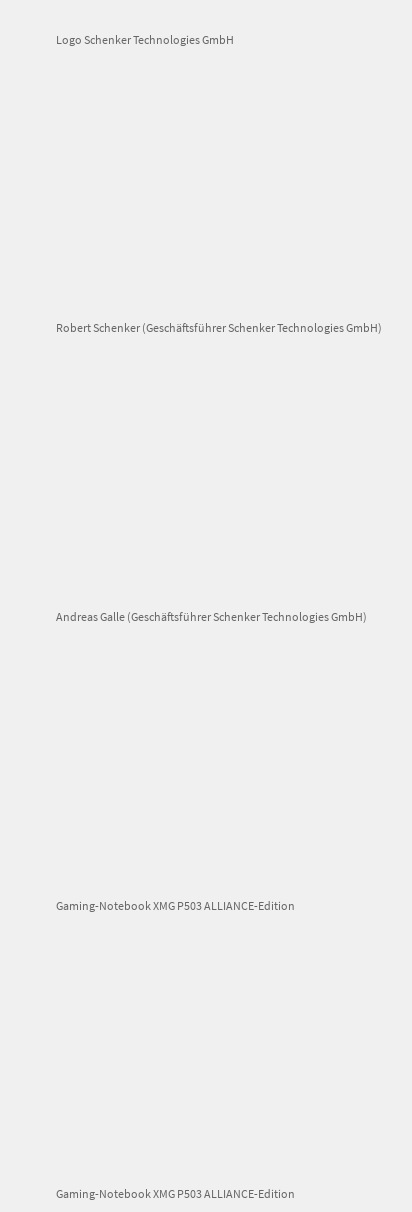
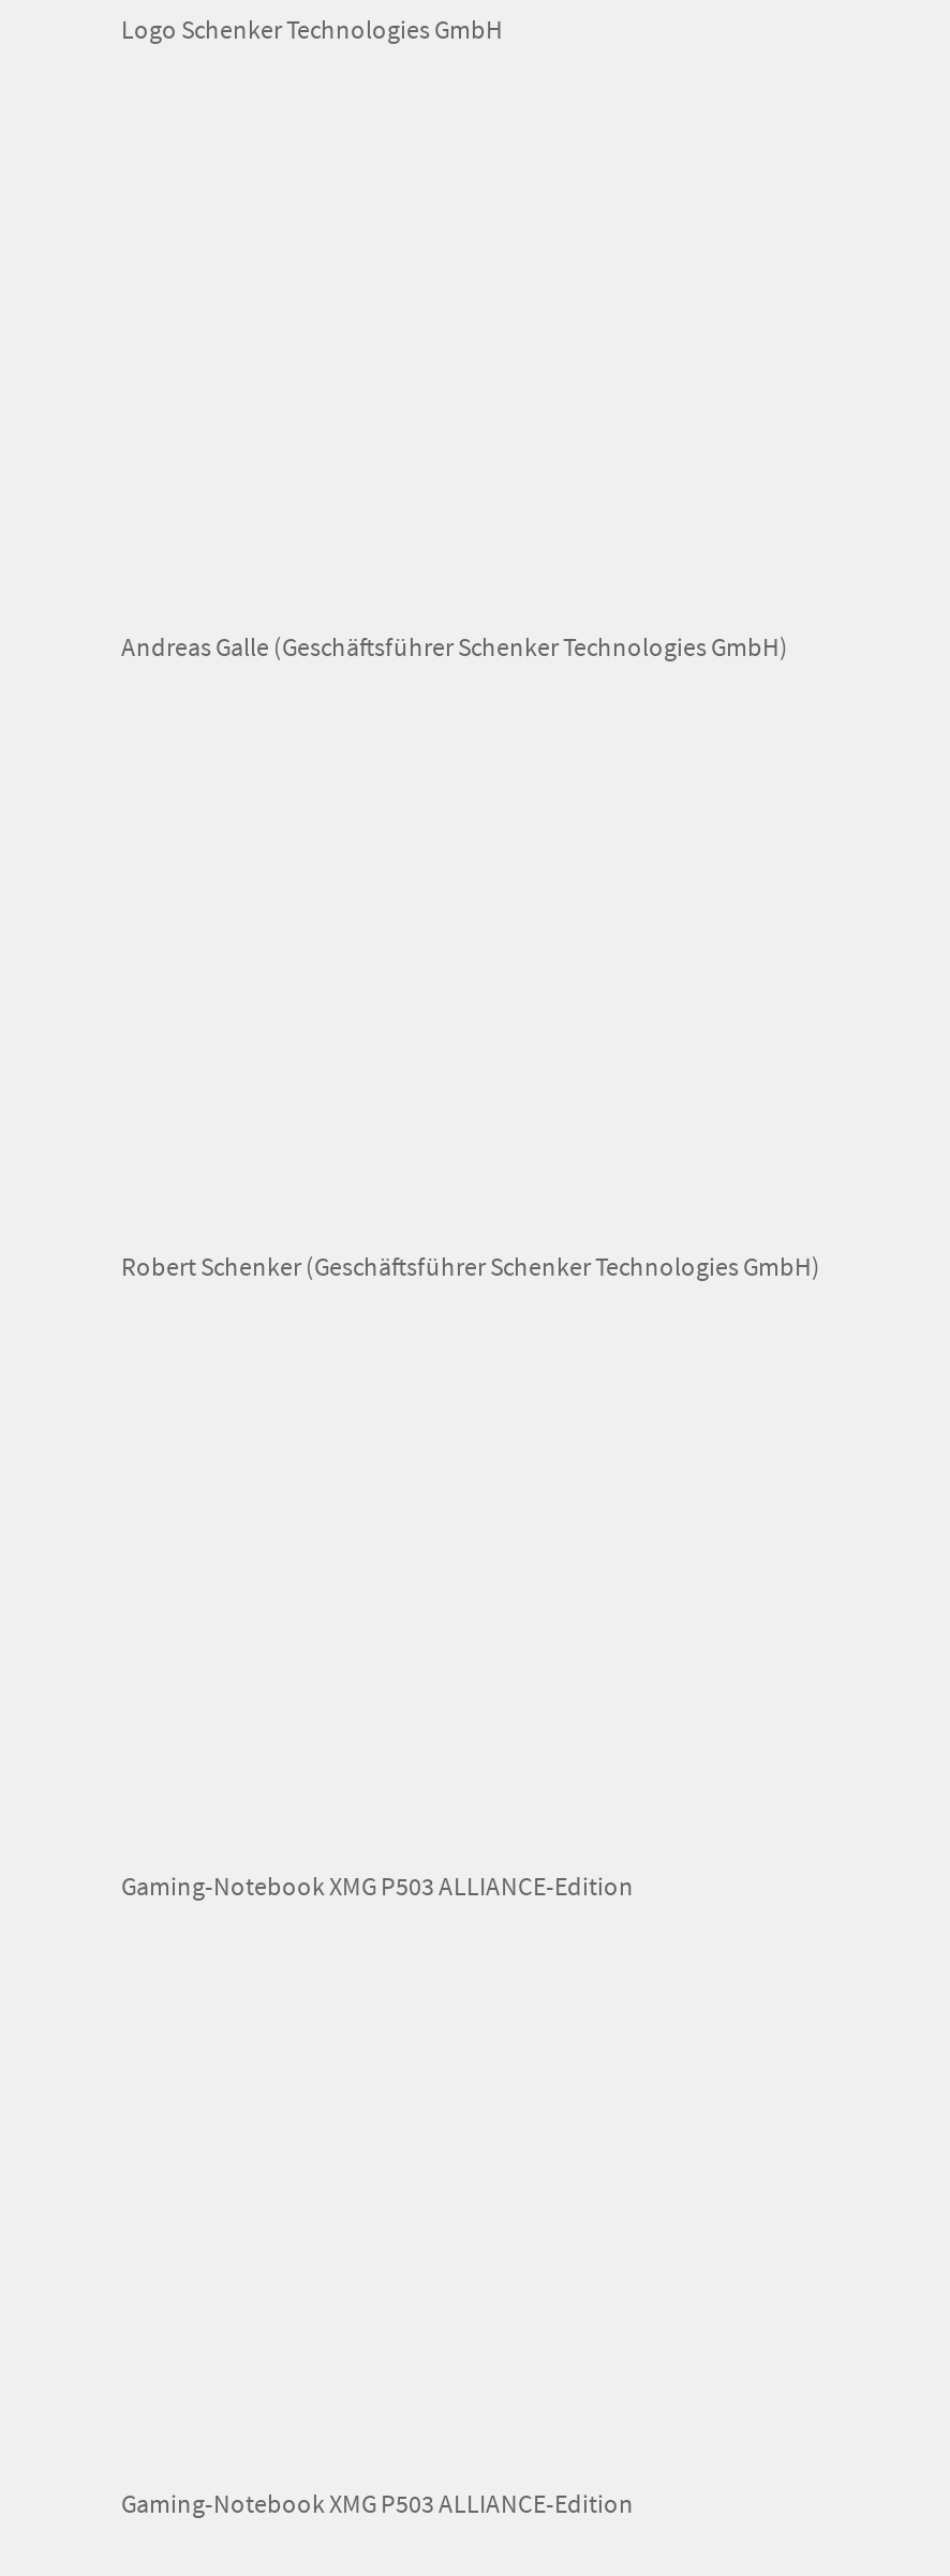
moved [56,320,382,335] -> [121,1250,820,1282]: Robert Schenker (Geschäftsführer Schenker Technologies GmbH)
moved [56,609,367,624] -> [121,631,788,663]: Andreas Galle (Geschäftsführer Schenker Technologies GmbH)

